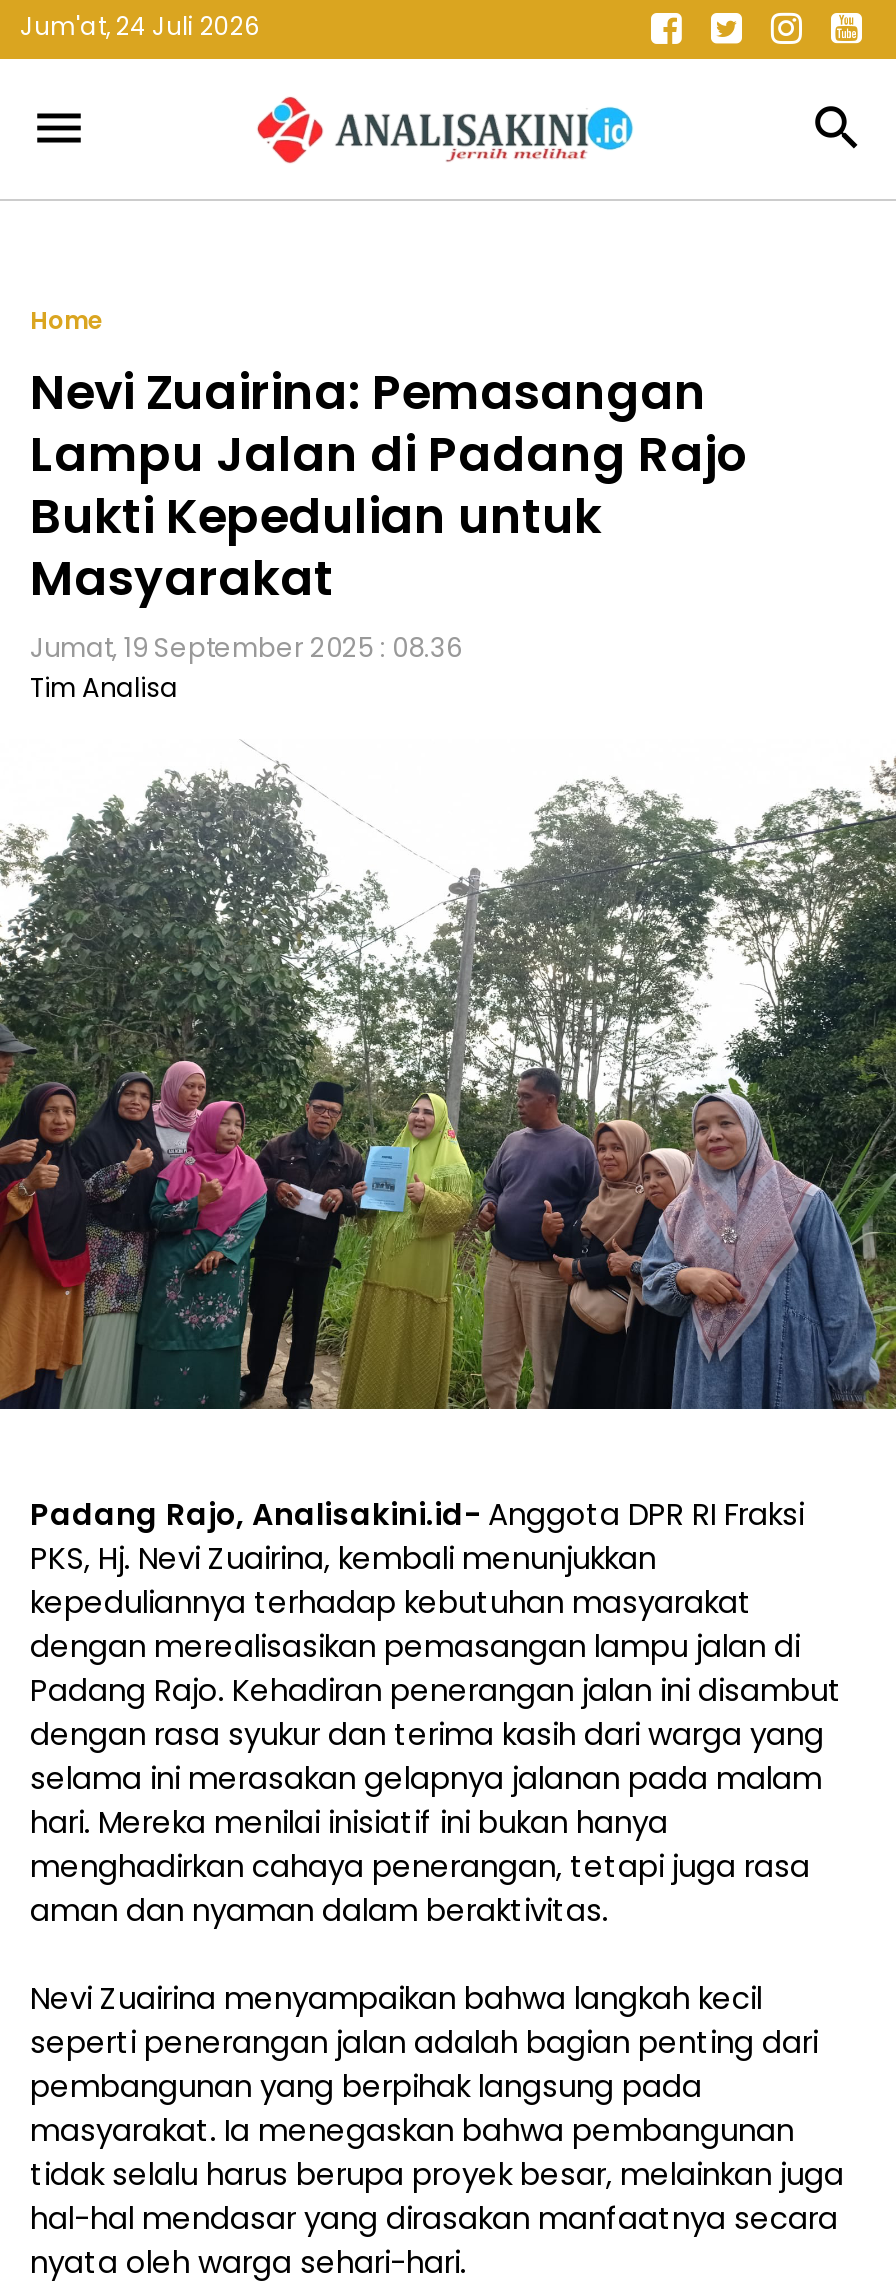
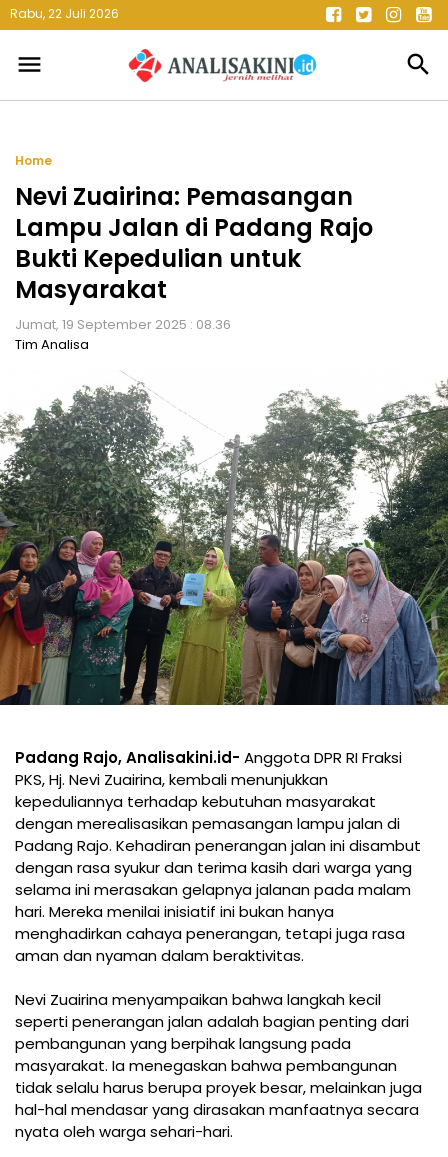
[20,9,260,43] Jum'at, 24 Juli 2026 -> [10,5,119,22] Rabu, 22 Juli 2026

